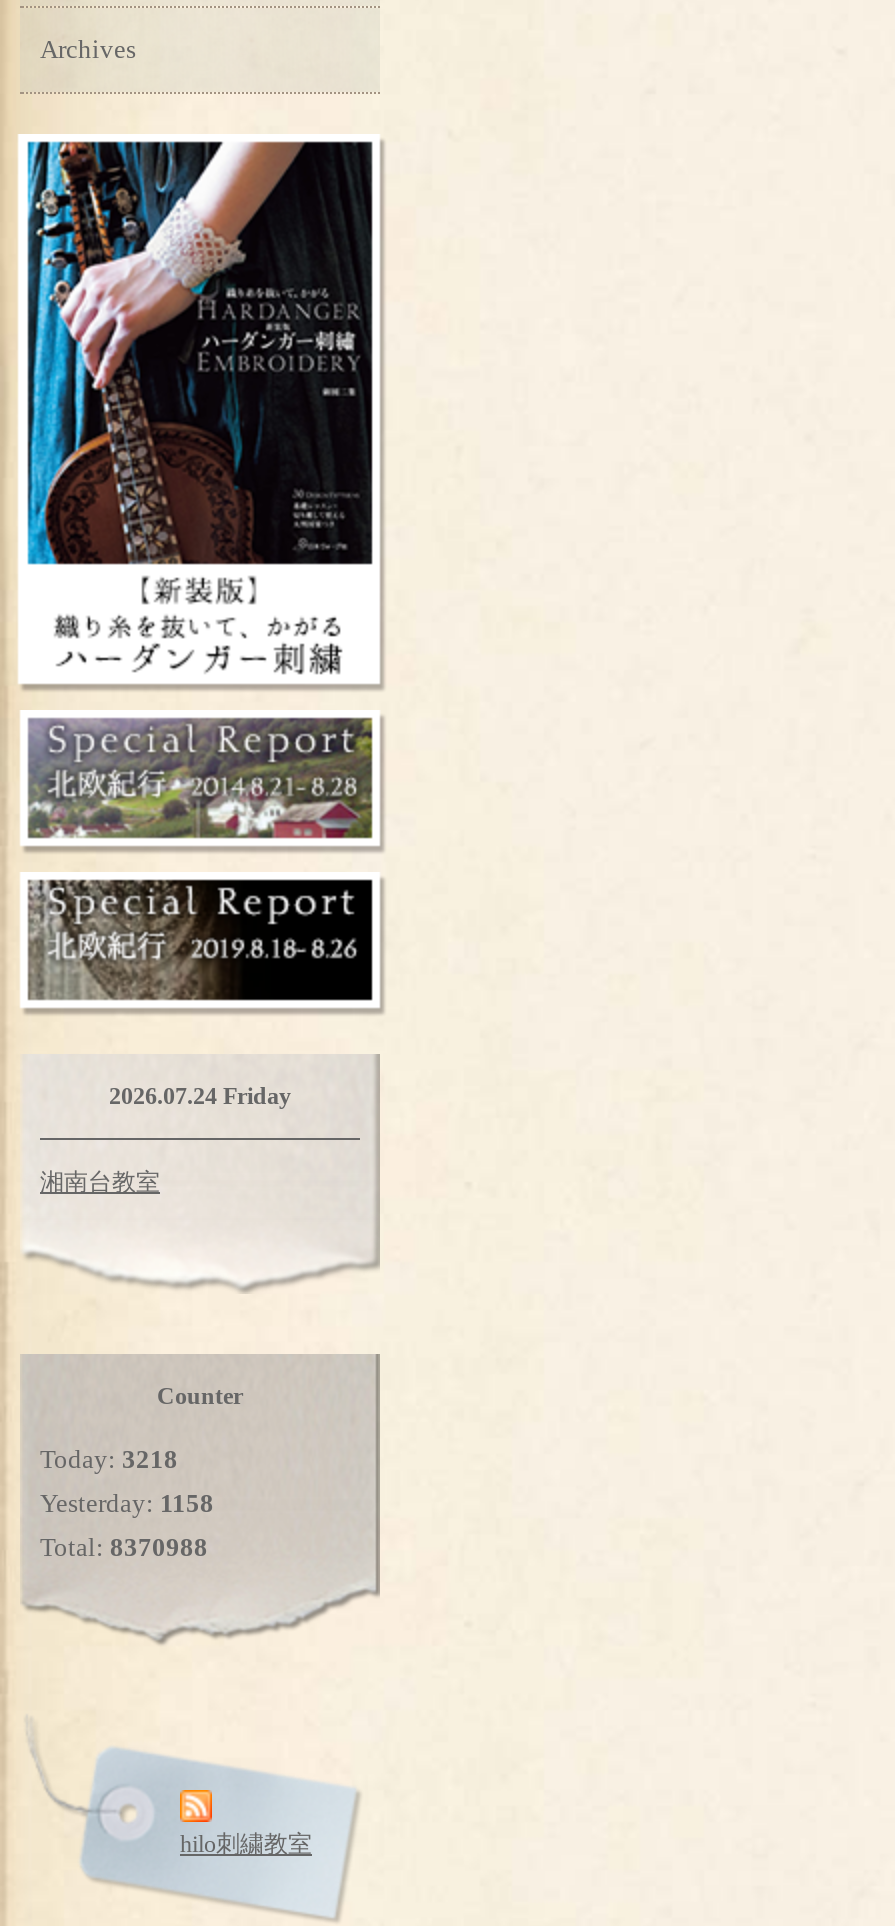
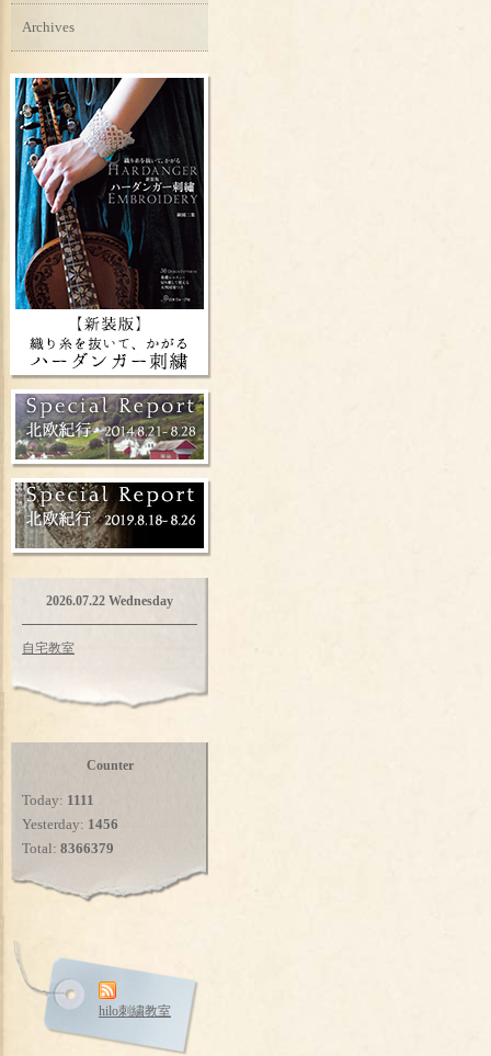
[109,1082,291,1110] 2026.07.24 Friday -> [46,593,173,609] 2026.07.22 Wednesday
[40,1168,160,1196] 湘南台教室 -> [22,640,75,656] 自宅教室
[40,1444,178,1474] Today: 3218 -> [22,792,94,808] Today: 1111
[40,1488,214,1518] Yesterday: 1158 -> [22,816,118,832] Yesterday: 1456
[40,1532,208,1562] Total: 8370988 -> [22,840,114,856] Total: 8366379

